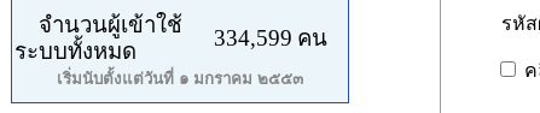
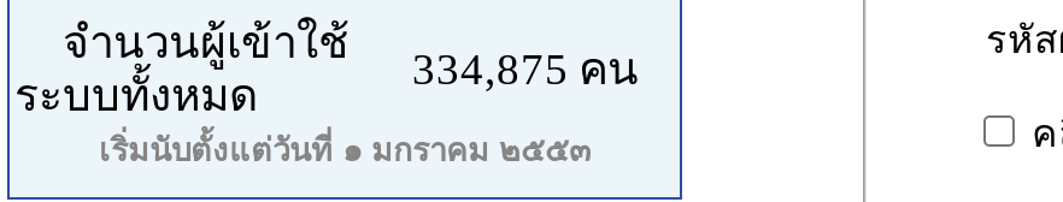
[214,25,327,50] 334,599 คน -> [412,43,639,94] 334,875 คน

